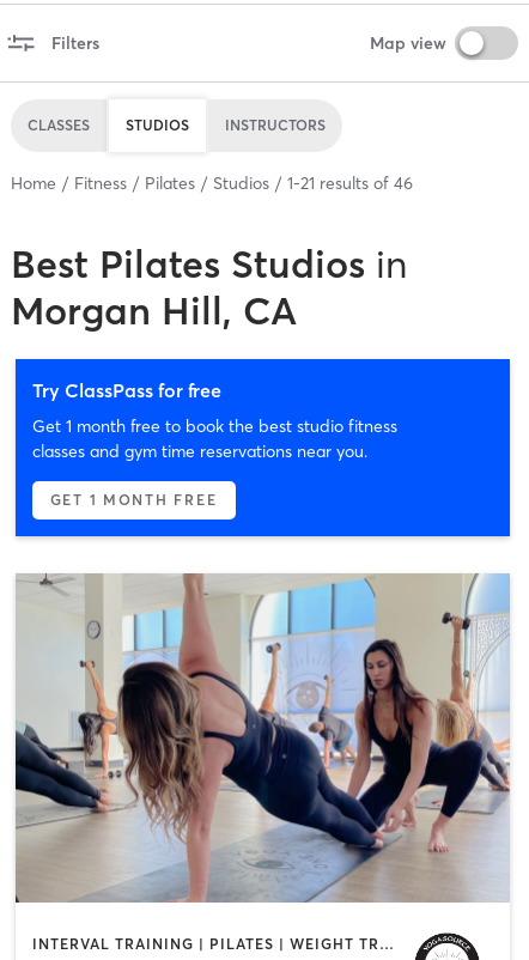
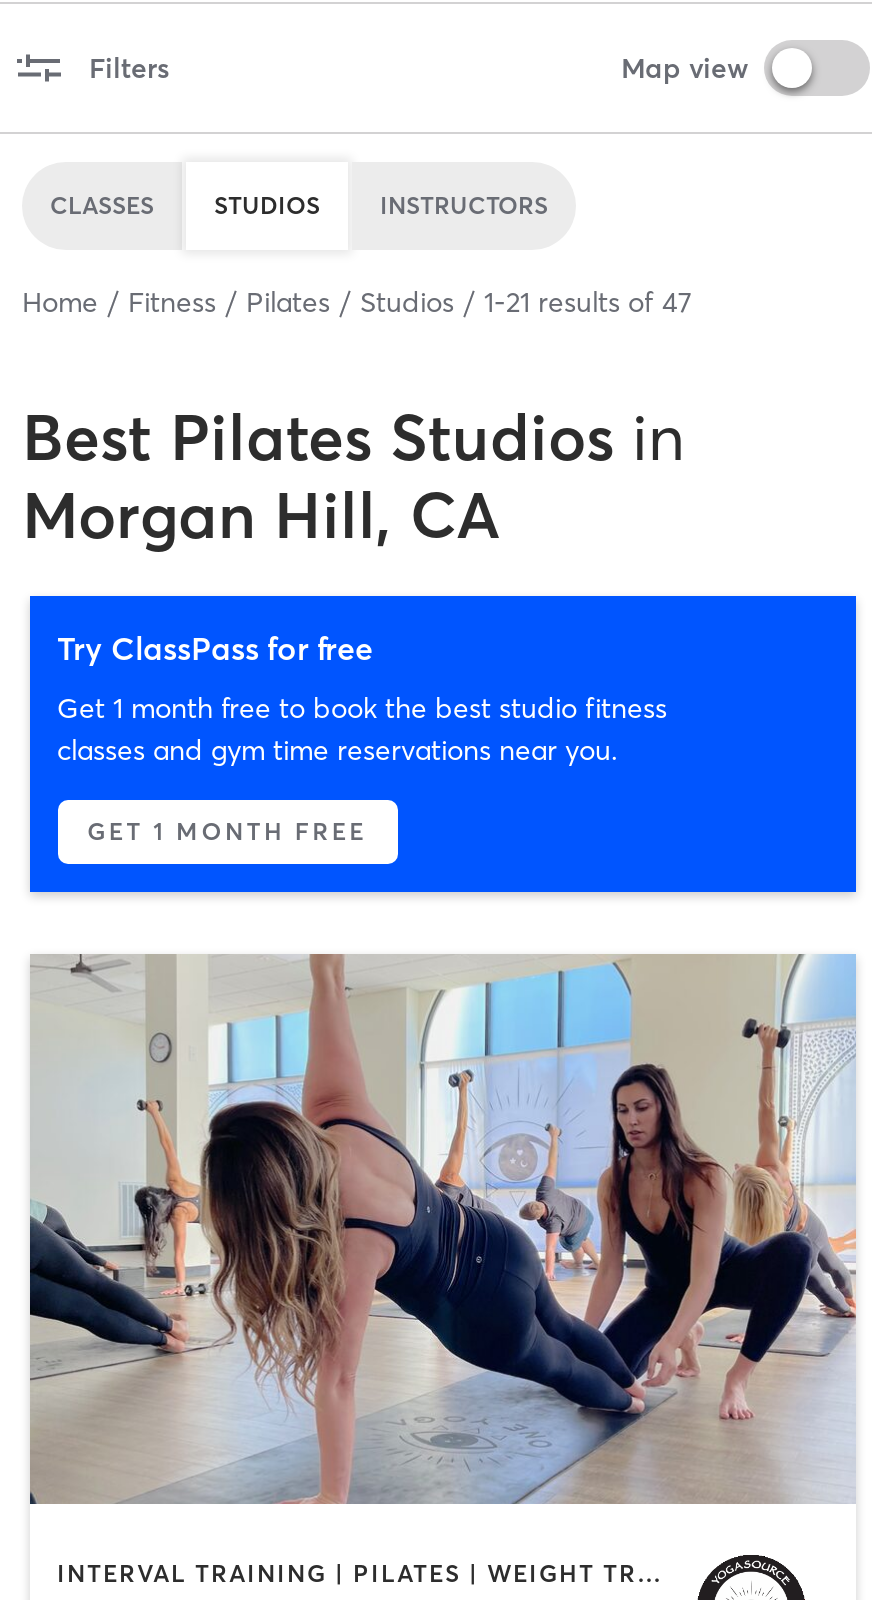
[11,172,413,193] Home Fitness Pilates Studios 1-21 results of 46 -> [22,283,692,319] Home Fitness Pilates Studios 1-21 results of 47

